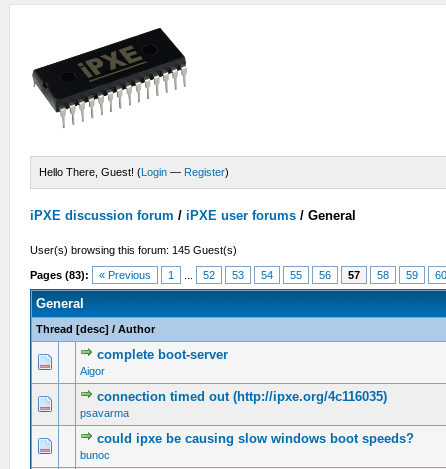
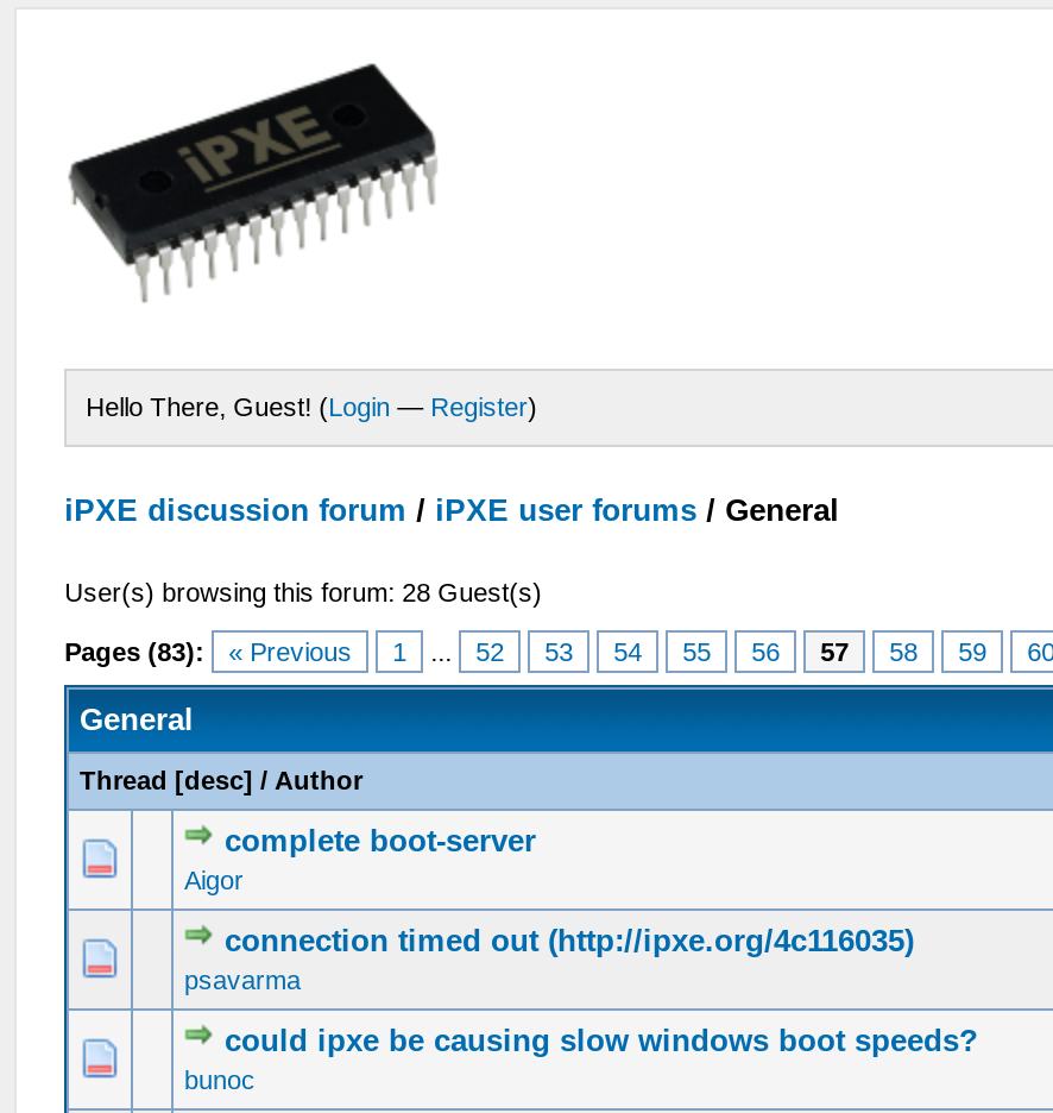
[30,244,237,256] User(s) browsing this forum: 145 Guest(s) -> [64,578,542,606] User(s) browsing this forum: 28 Guest(s)

